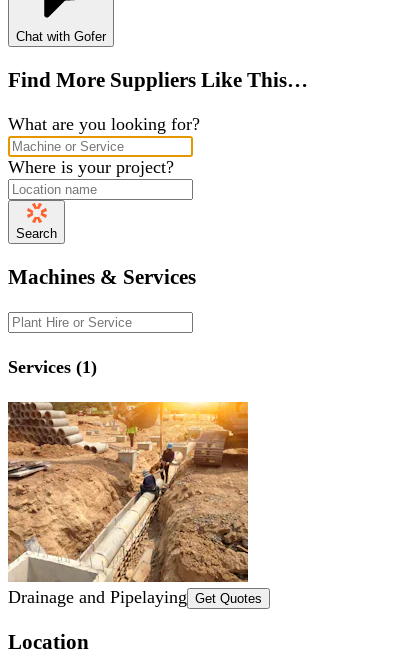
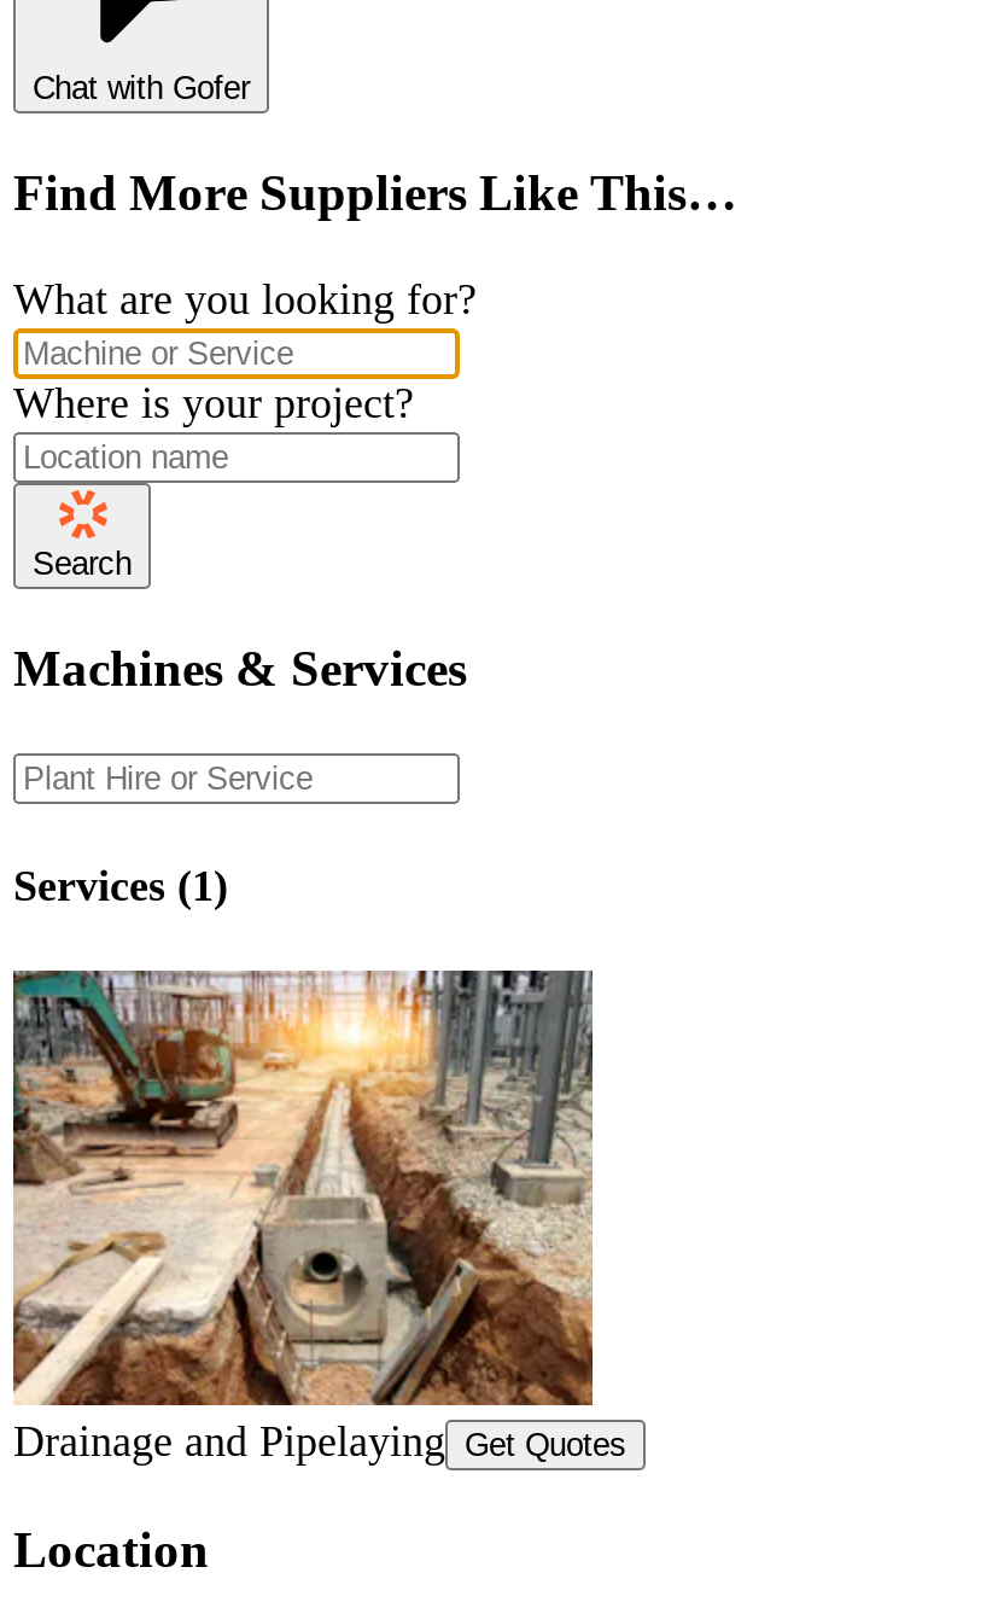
[7,401,249,583] [image] -> [11,968,595,1408] [image]

